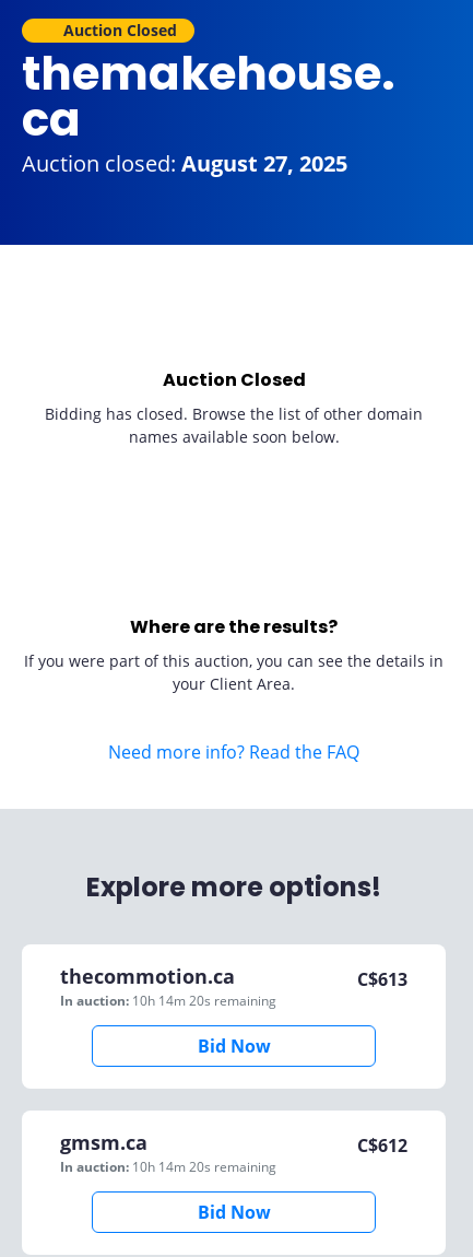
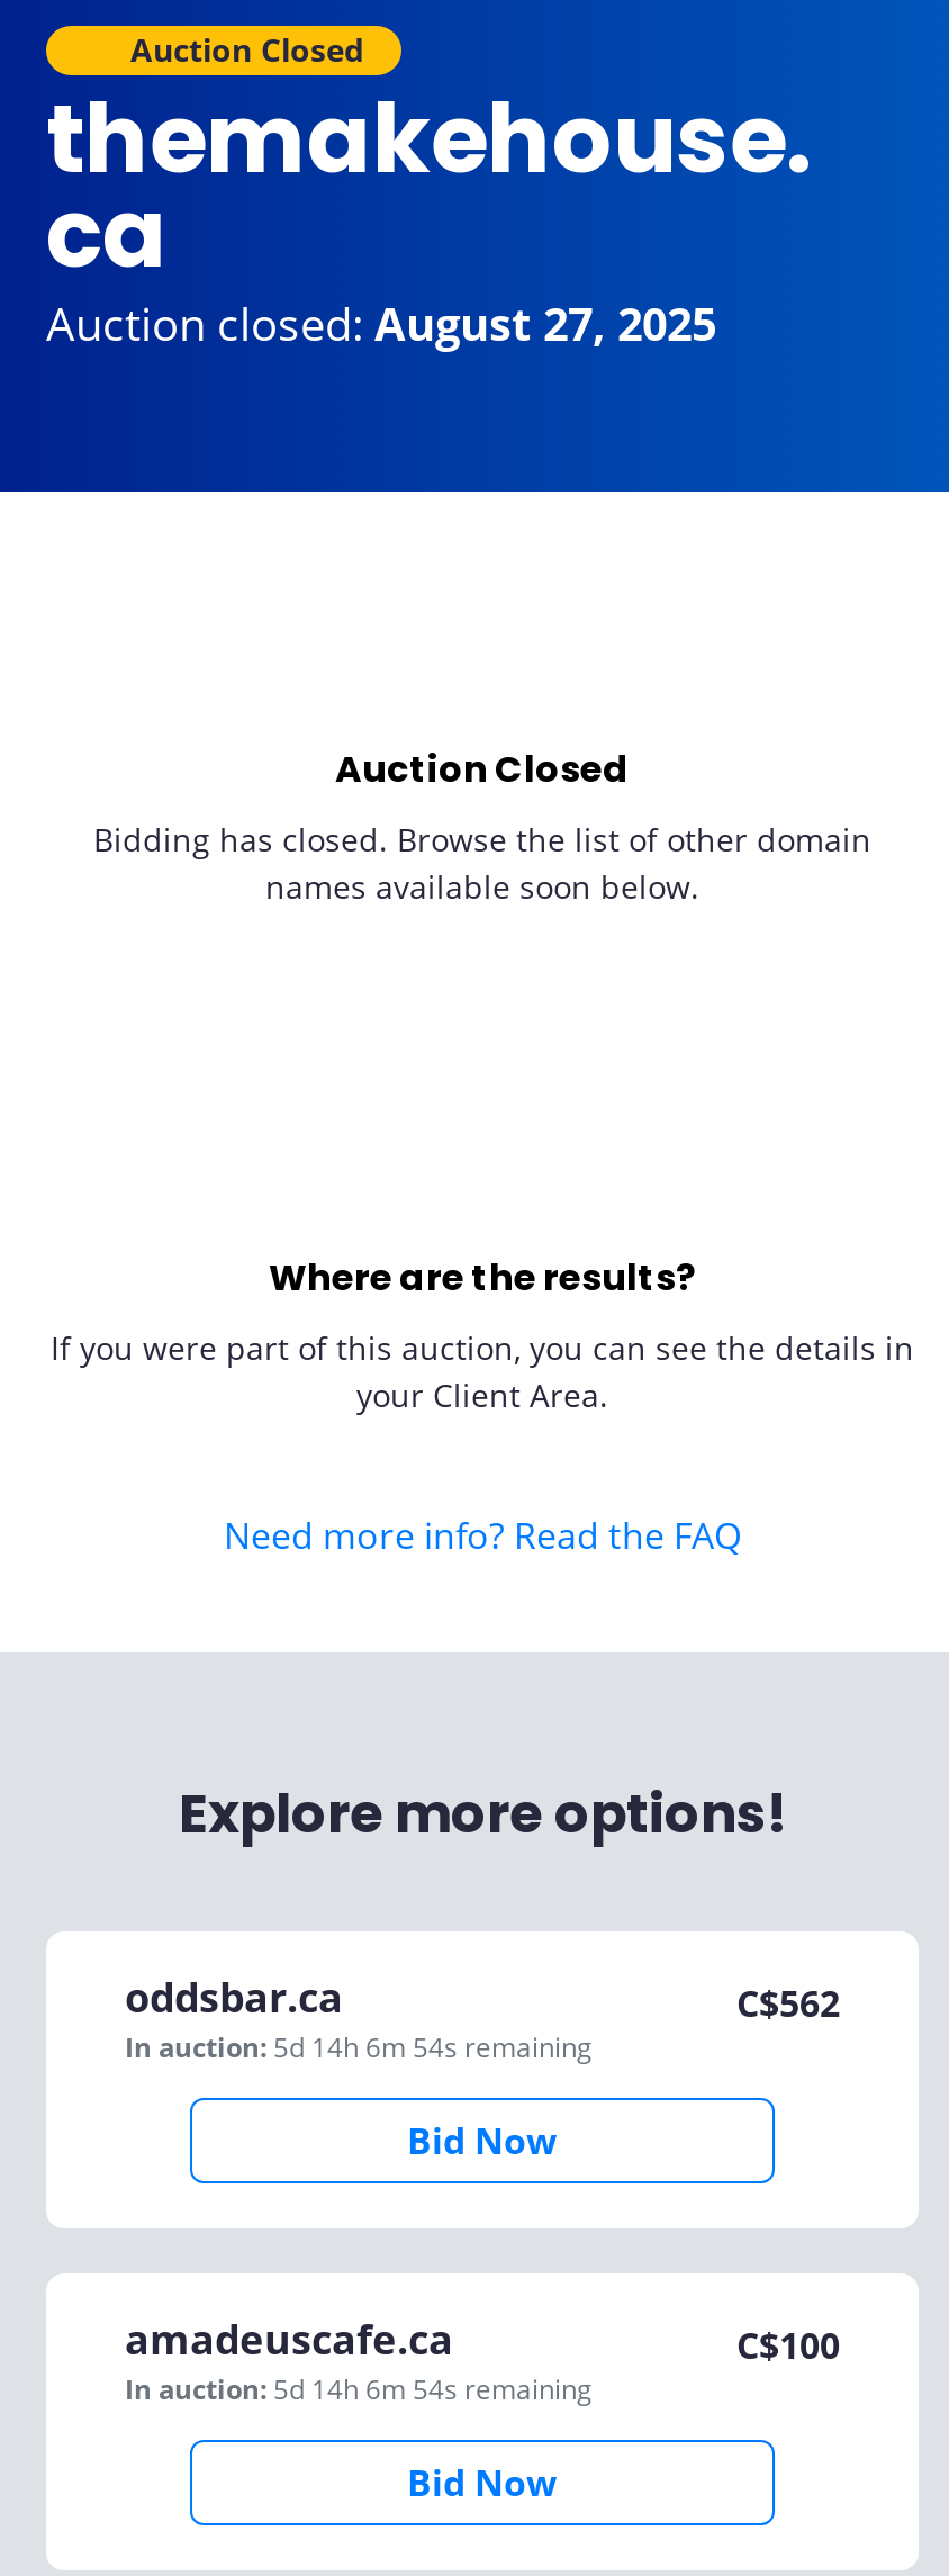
[60,963,276,1010] thecommotion.ca | In auction: 10h 14m 20s remaining -> [125,1970,593,2066] oddsbar.ca | In auction: 5d 14h 6m 54s remaining
[357,967,407,991] C$613 -> [736,1979,840,2028] C$562
[60,1129,276,1176] gmsm.ca | In auction: 10h 14m 20s remaining -> [125,2312,593,2408] amadeuscafe.ca | In auction: 5d 14h 6m 54s remaining
[357,1133,407,1158] C$612 -> [736,2321,840,2370] C$100

